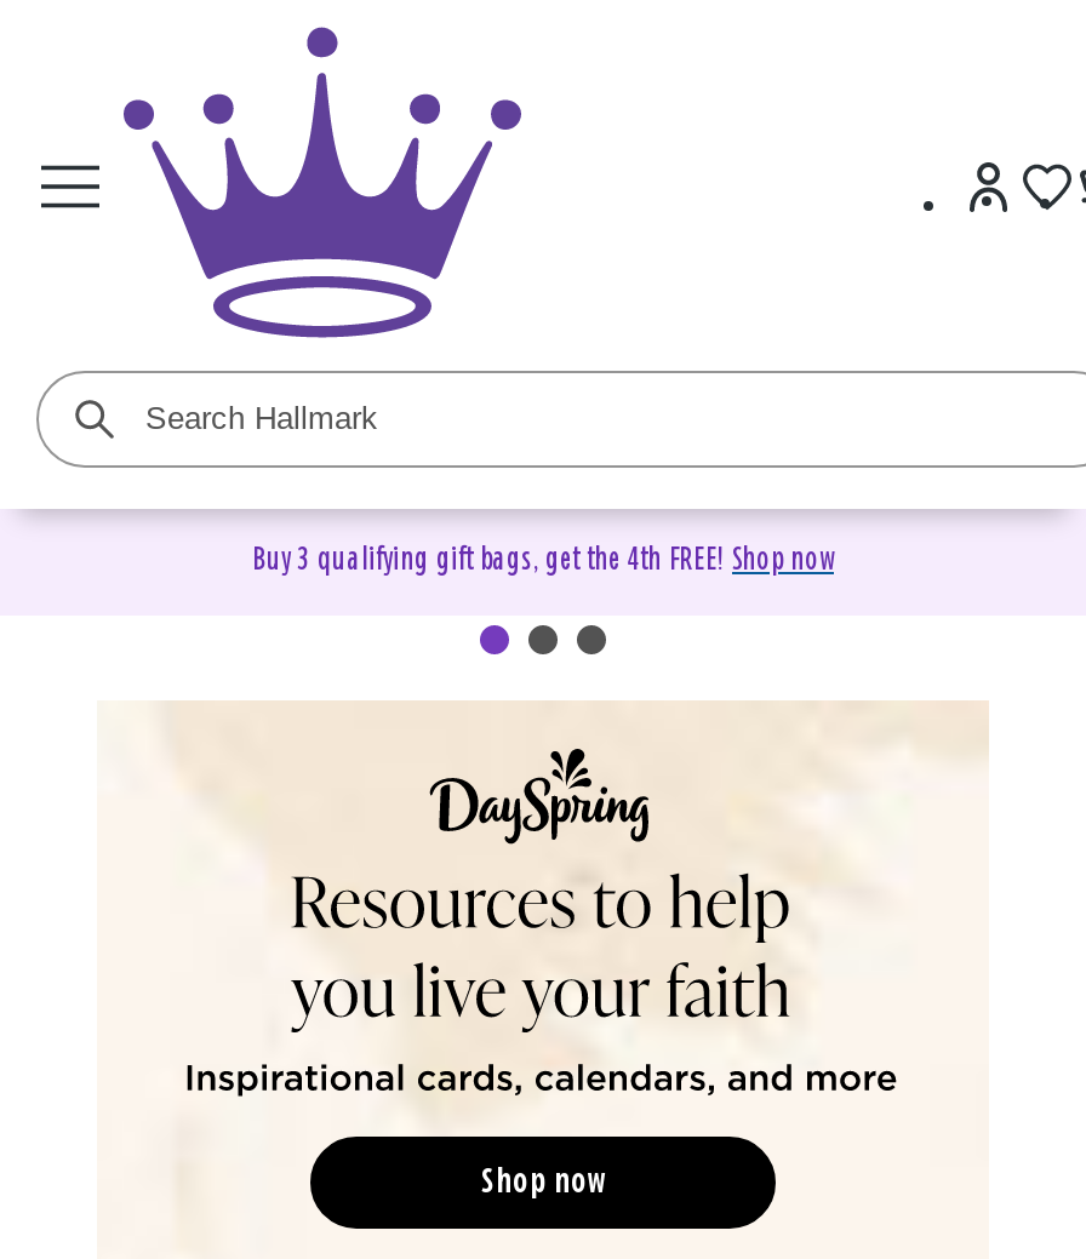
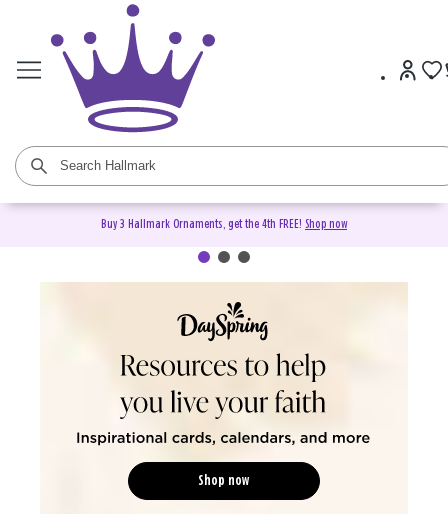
[252,546,834,577] Buy 3 qualifying gift bags, get the 4th FREE! Shop now -> [101,218,347,231] Buy 3 Hallmark Ornaments, get the 4th FREE! Shop now

